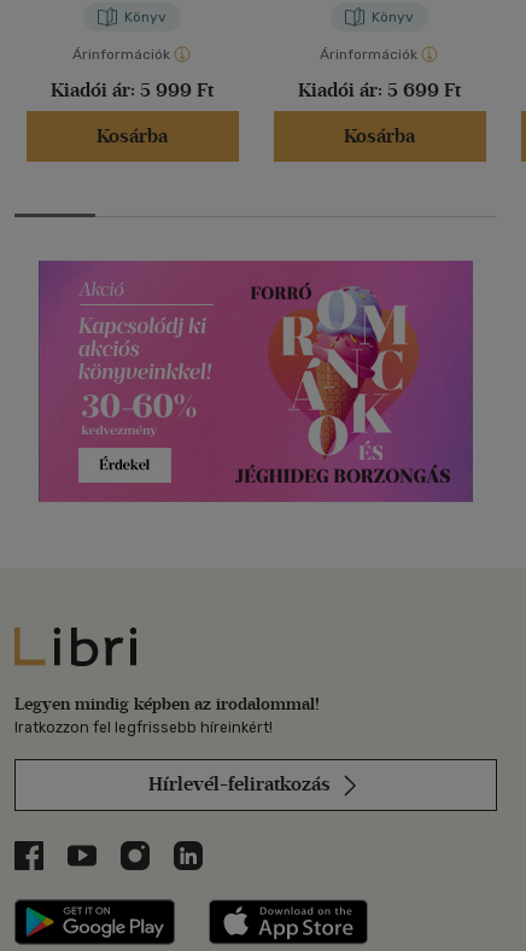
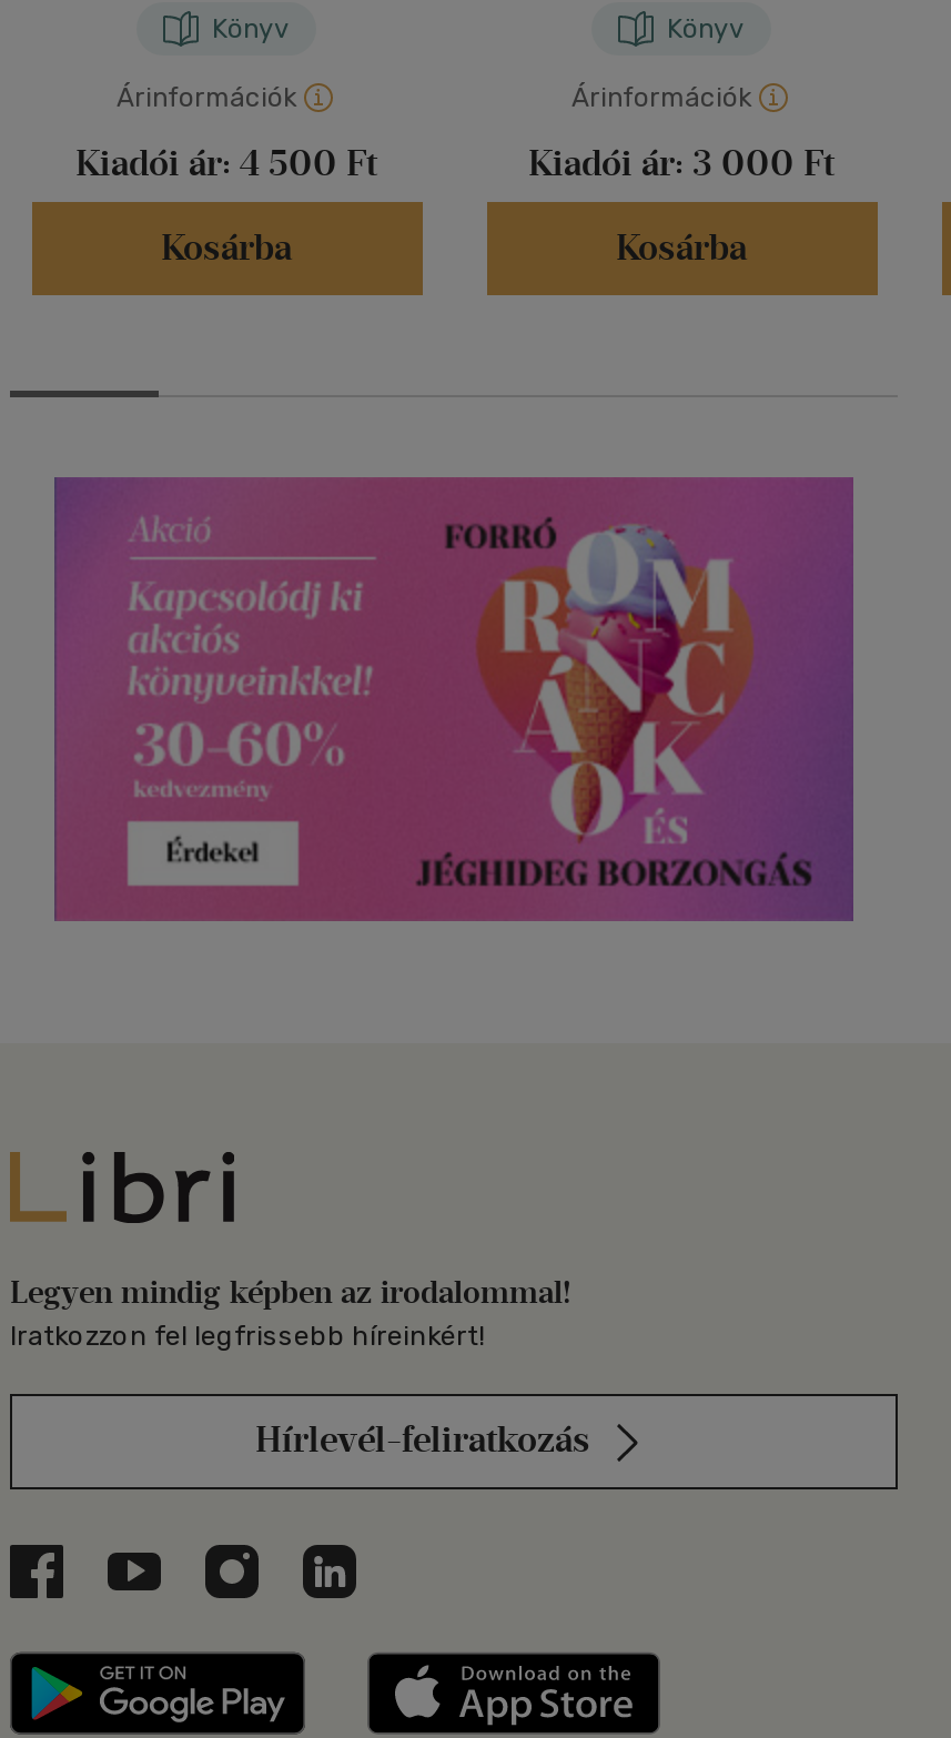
[51,79,214,102] Kiadói ár: 5 999 Ft -> [75,143,377,185] Kiadói ár: 4 500 Ft
[298,79,461,102] Kiadói ár: 5 699 Ft -> [528,143,834,185] Kiadói ár: 3 000 Ft

